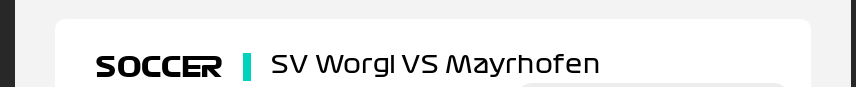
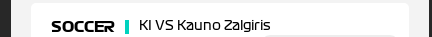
[271,53,601,77] SV Worgl VS Mayrhofen -> [139,20,271,32] KI VS Kauno Zalgiris

